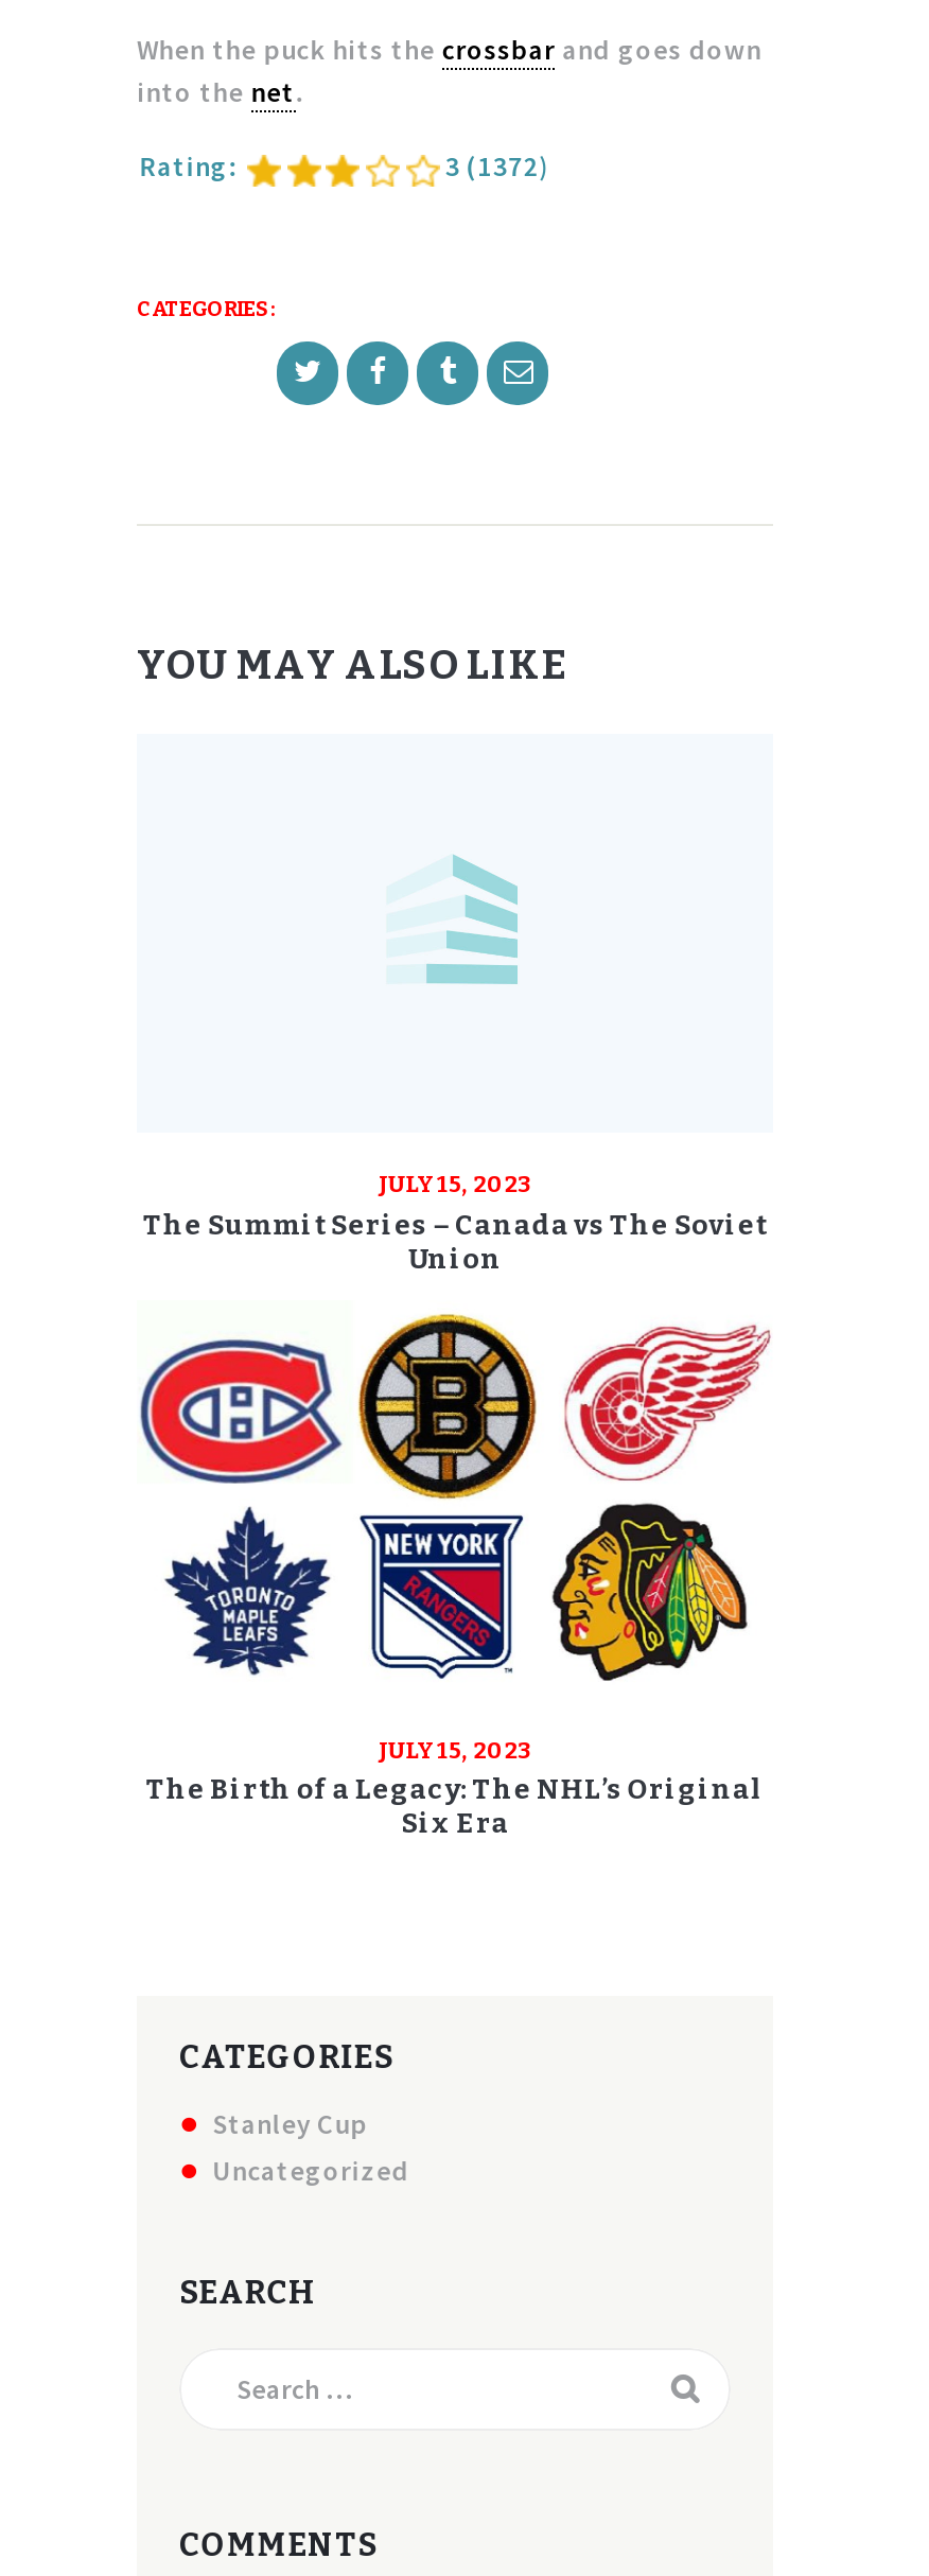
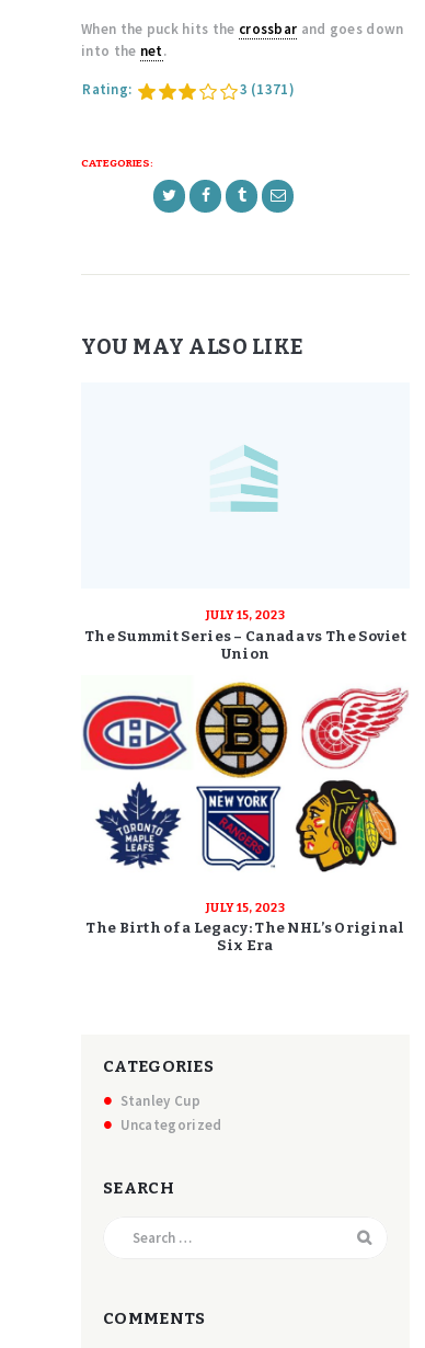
[445,149,550,185] 3 (1372) -> [240,80,295,99] 3 (1371)

